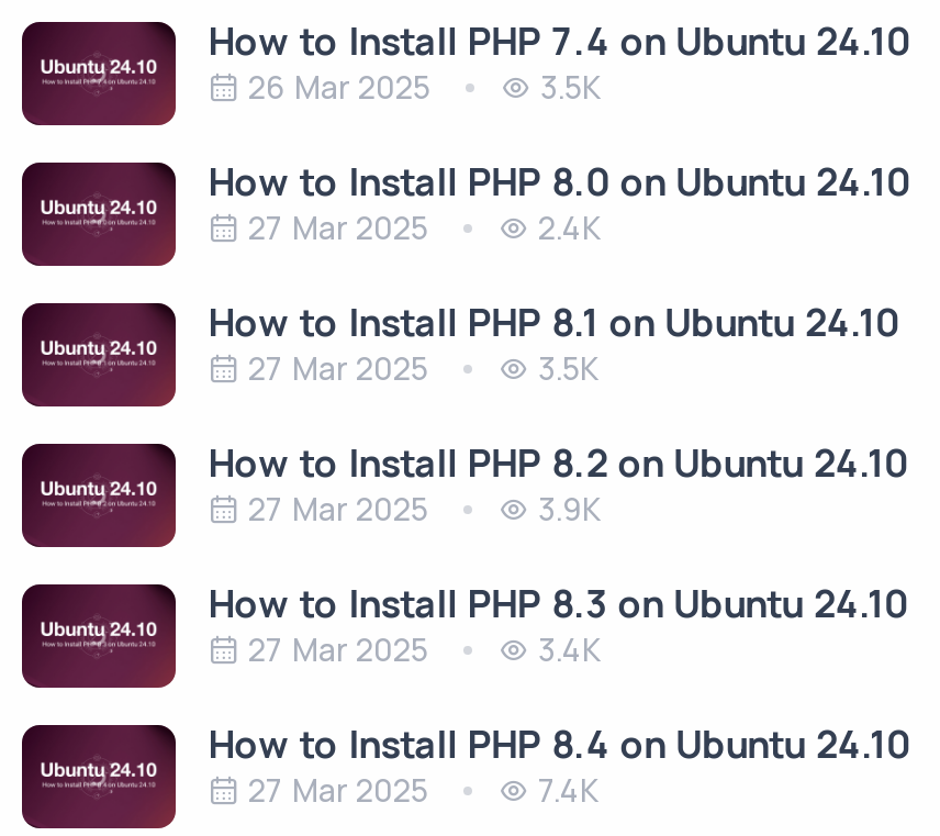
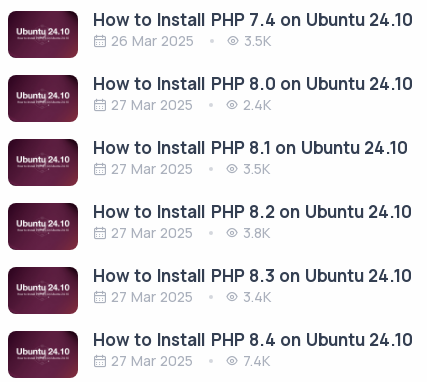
[538,488,600,530] 3.9K -> [243,223,270,242] 3.8K

